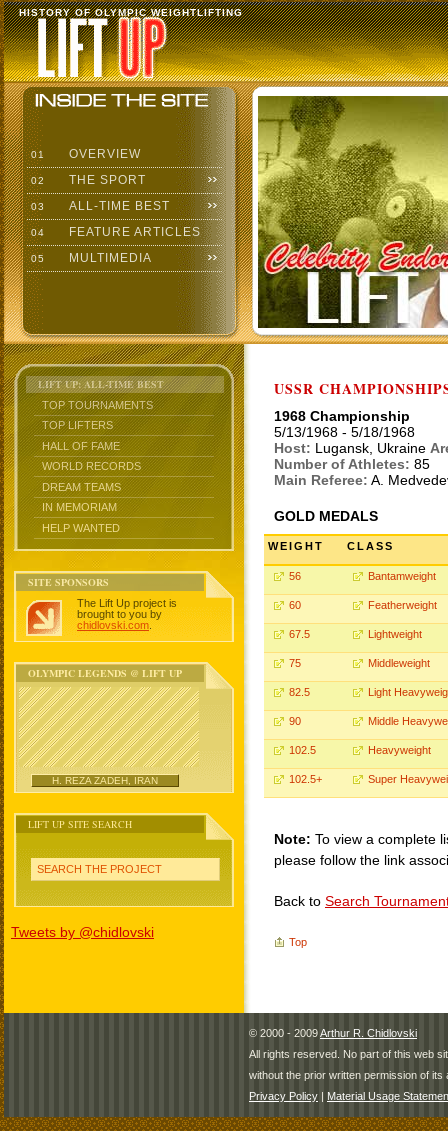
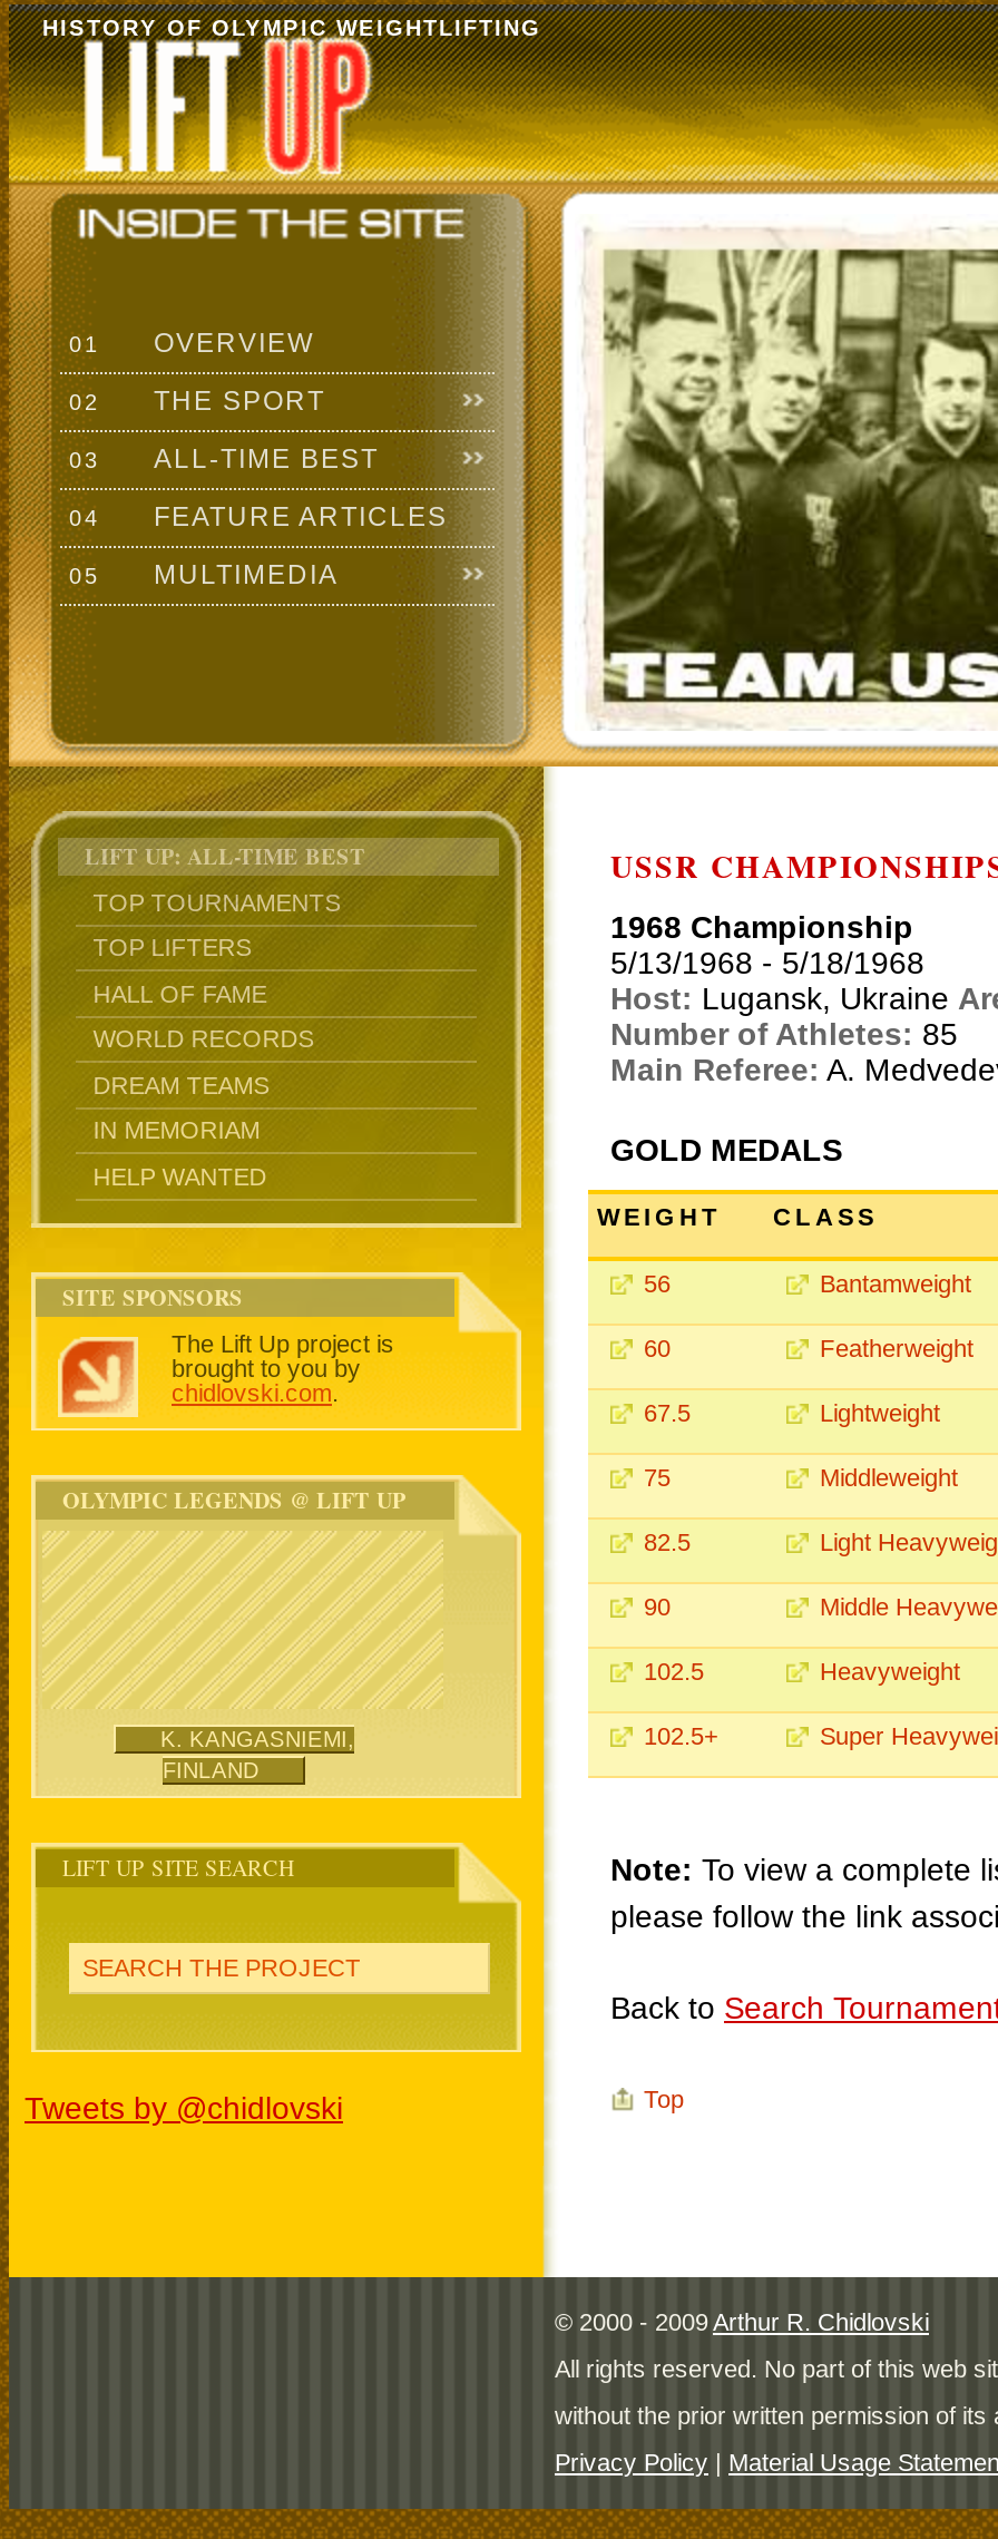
[257,95,445,329] [image] -> [575,214,991,731] [image]
[52,774,158,785] H. REZA ZADEH, IRAN -> [160,1726,354,1781] K. KANGASNIEMI, | FINLAND

